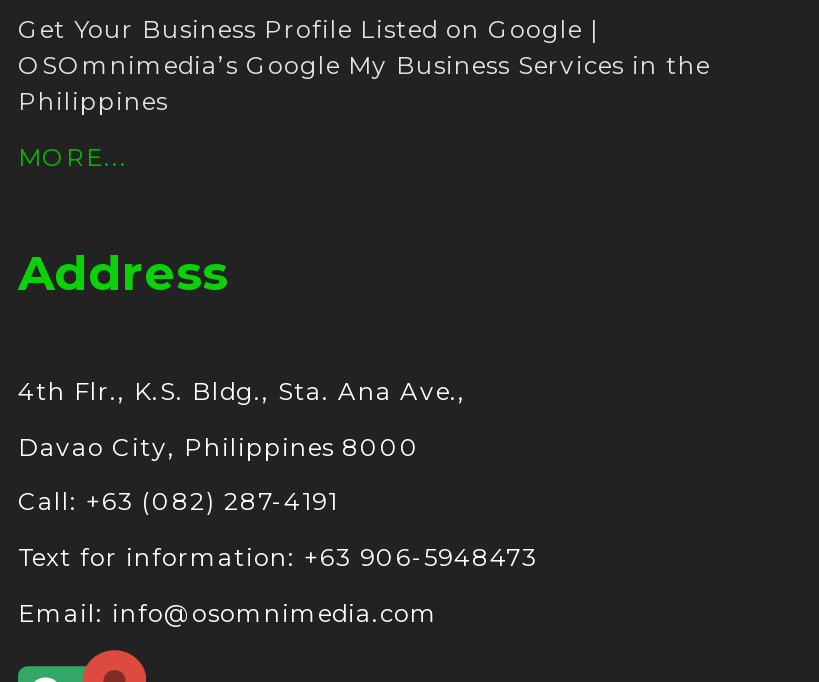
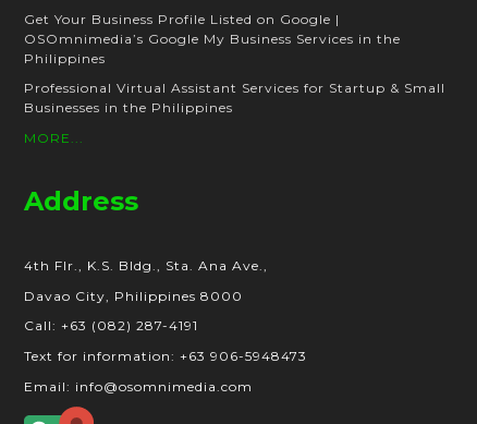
none -> [24,80,445,116] Professional Virtual Assistant Services for Startup & Small | Businesses in the Philippines

